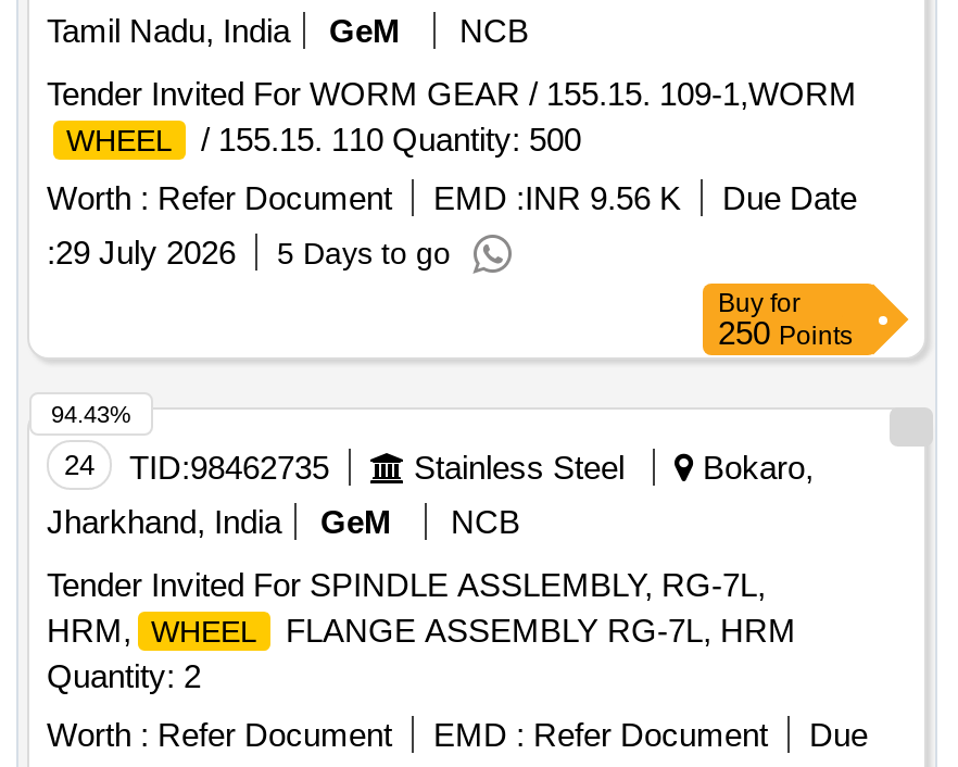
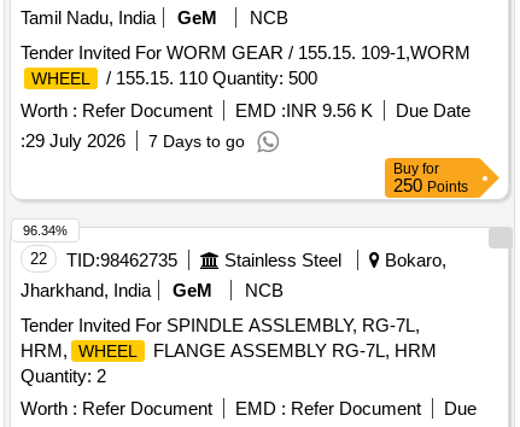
[47,234,451,271] :29 July 2026 5 Days to go -> [21,131,245,151] :29 July 2026 7 Days to go
[51,401,131,427] 94.43% -> [23,223,68,238] 96.34%
[64,449,329,486] 24 TID:98462735 -> [30,250,177,270] 22 TID:98462735

